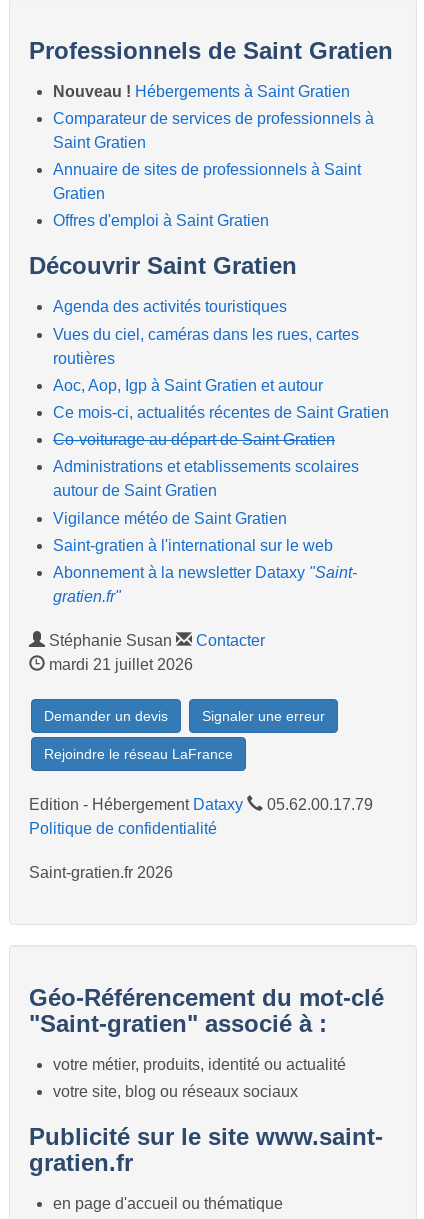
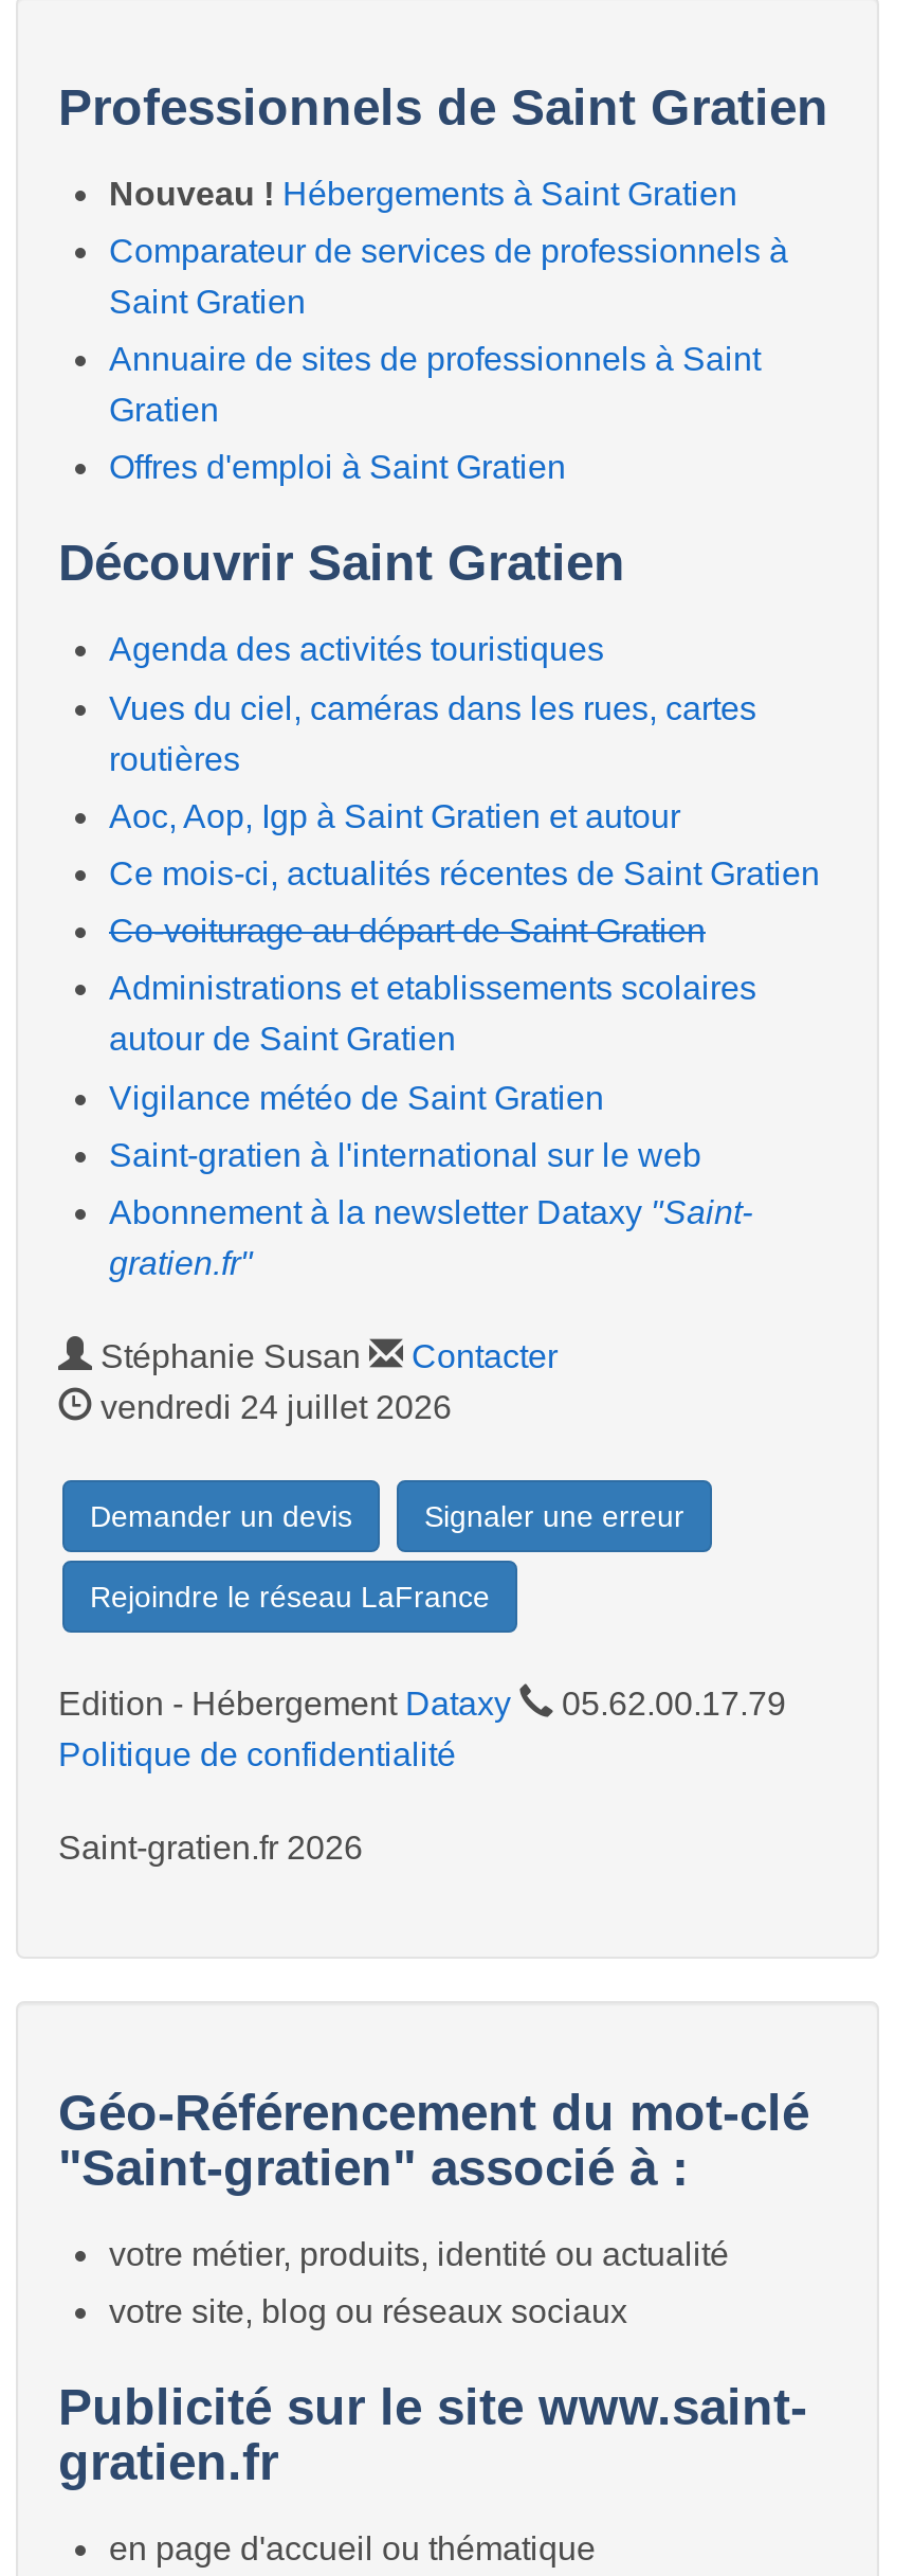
[45,656,193,673] mardi 21 juillet 2026 -> [92,1389,452,1425] vendredi 24 juillet 2026

